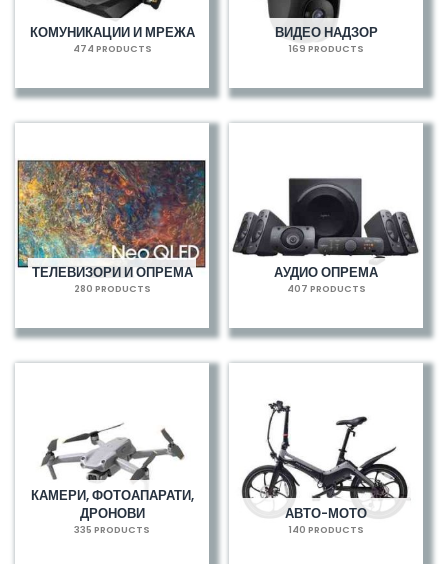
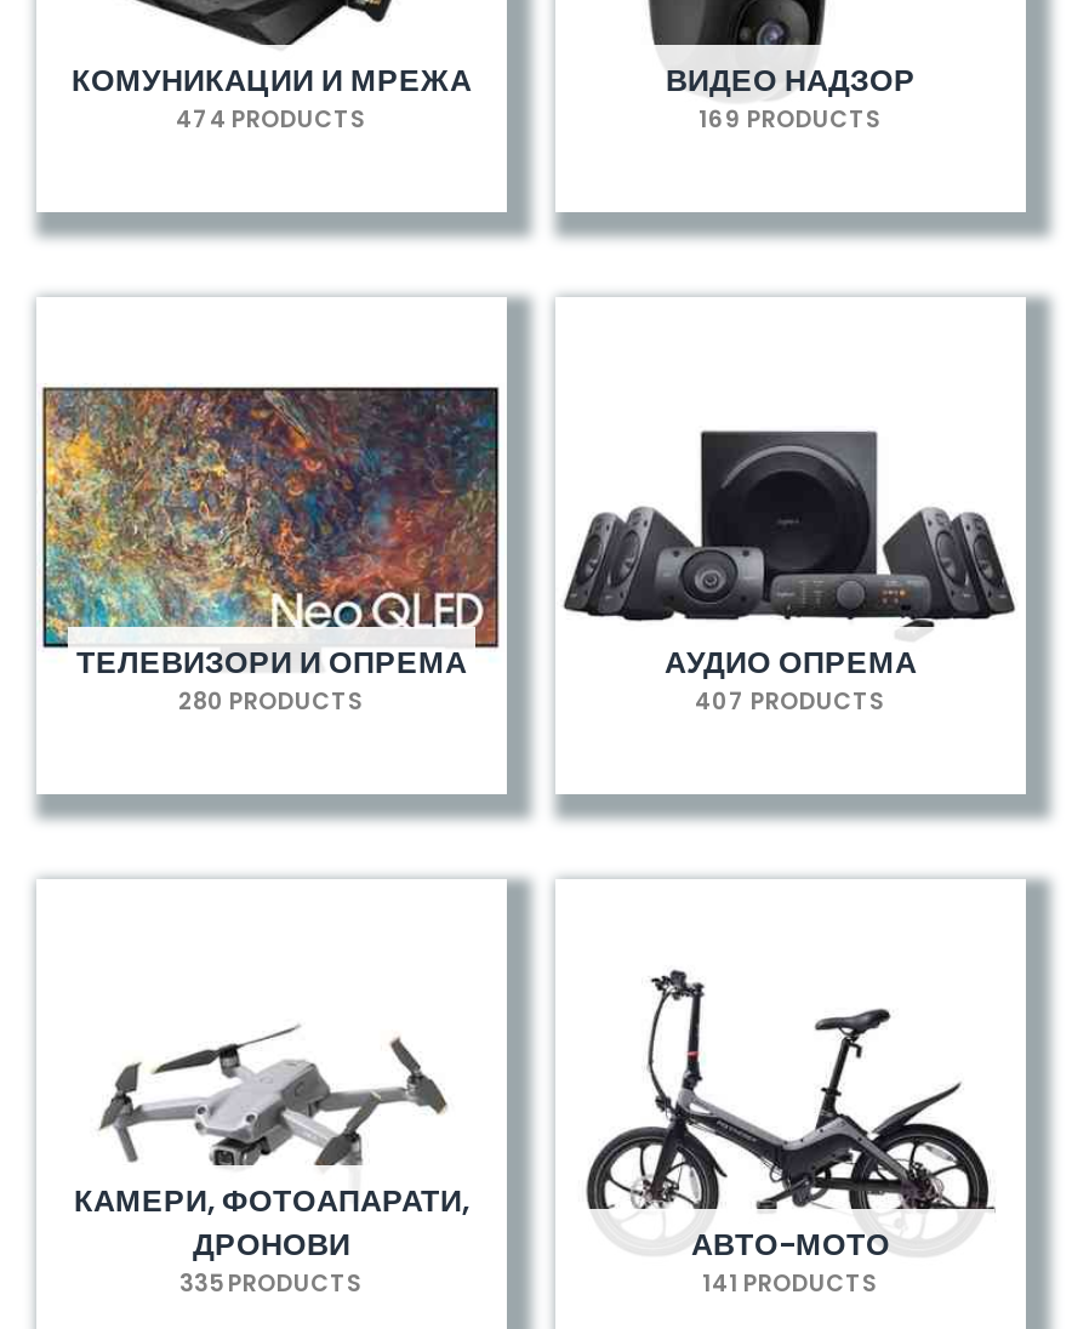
[288,523,364,536] 140 PRODUCTS -> [702,1268,879,1299] 141 PRODUCTS

